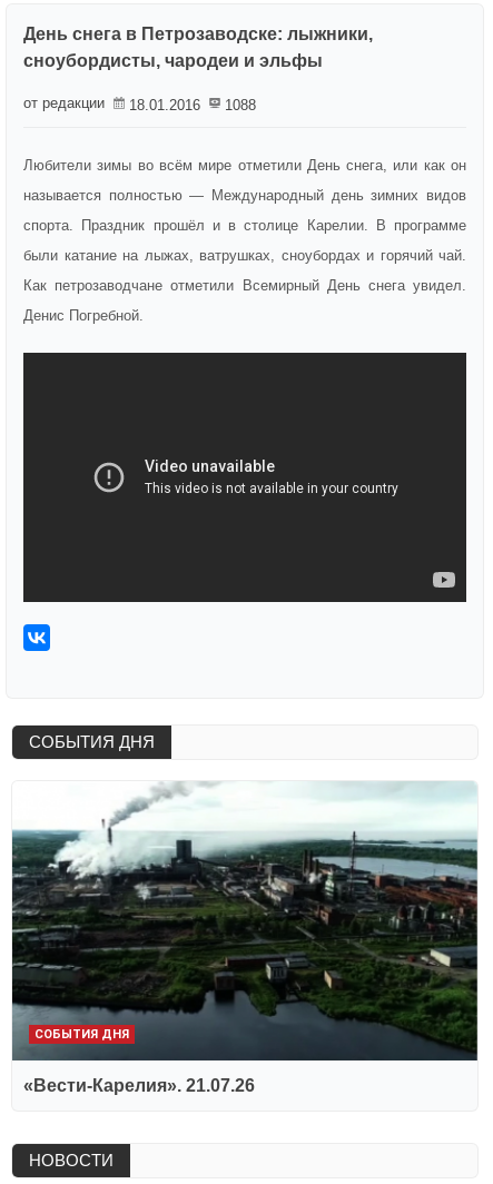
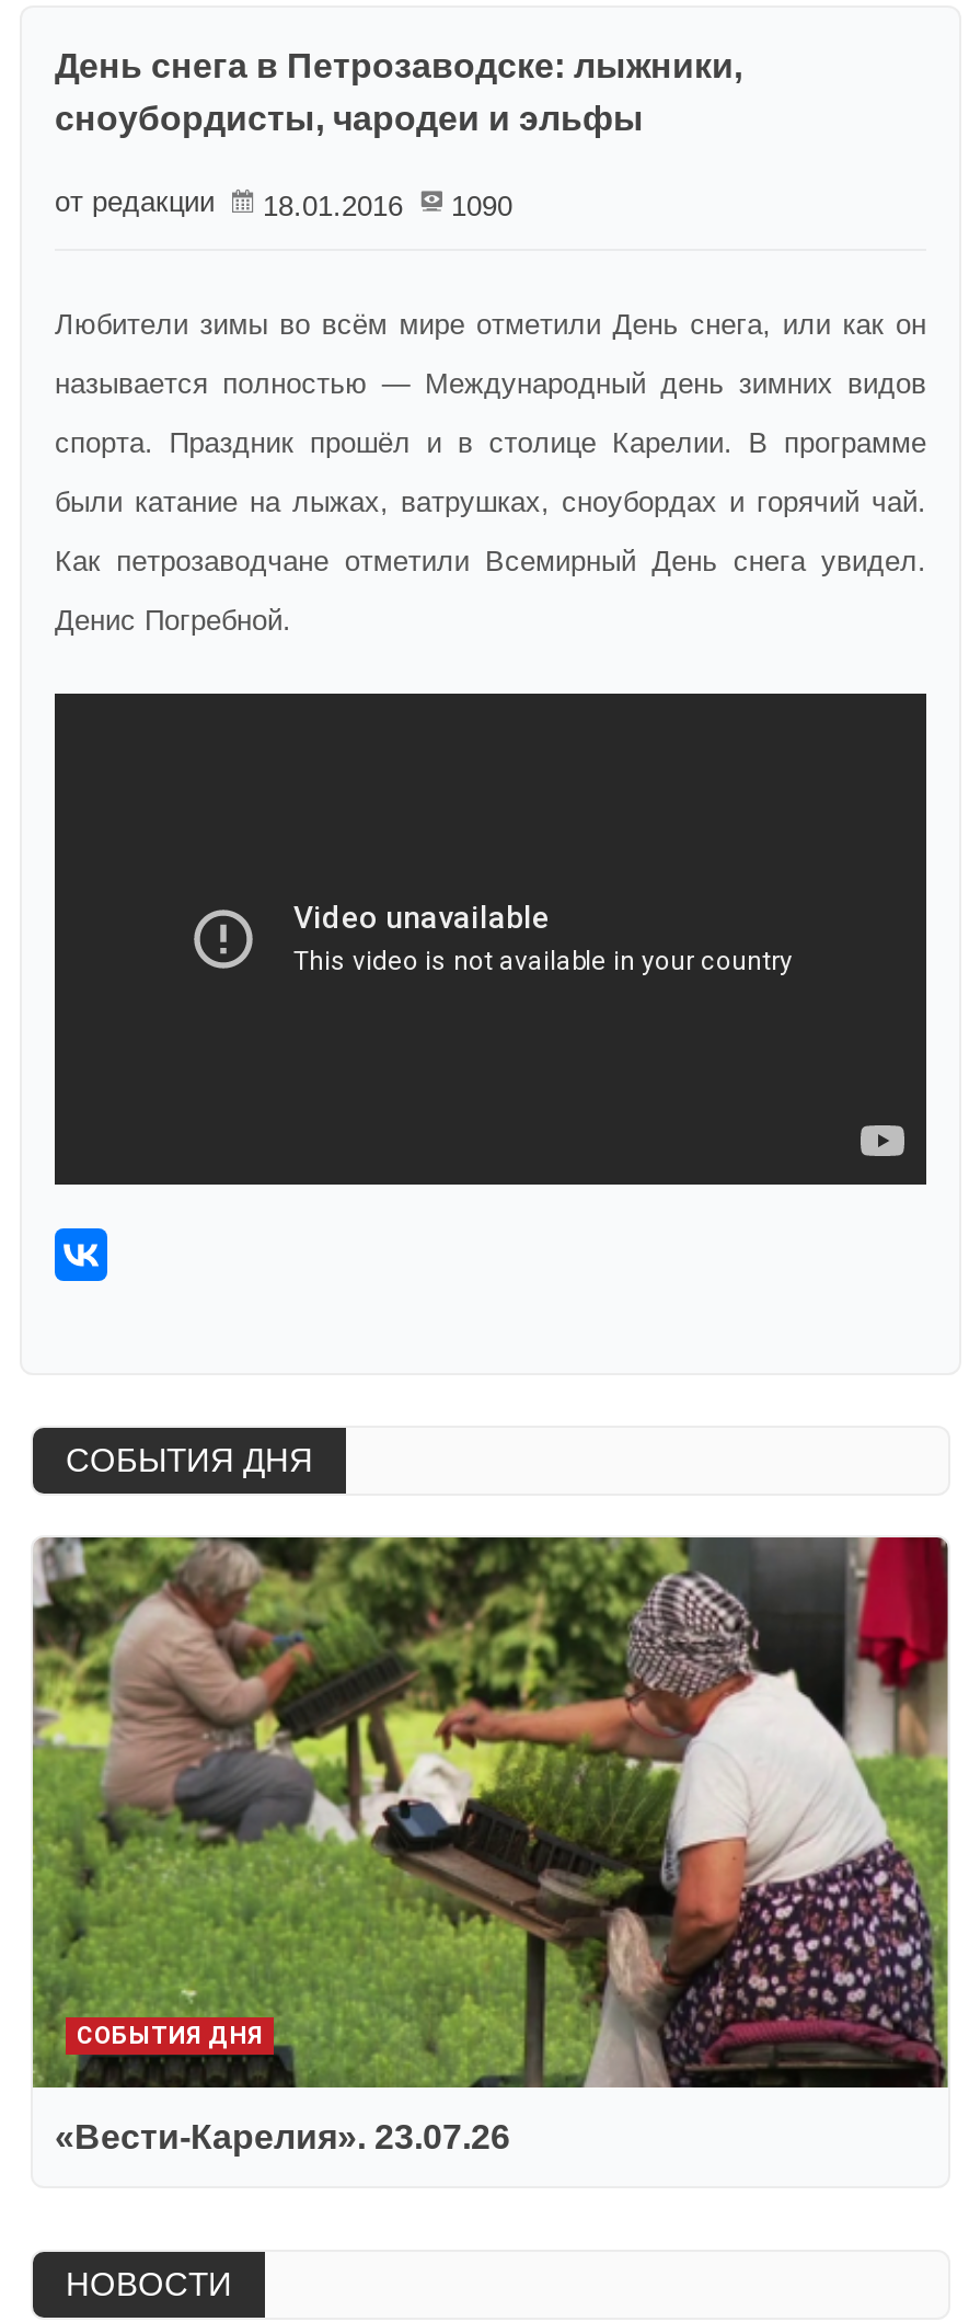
[23,95,256,114] от редакции 18.01.2016 1088 -> [55,185,512,222] от редакции 18.01.2016 1090
[11,781,479,1095] [image] | «Вести-Карелия». 21.07.26 -> [31,1535,950,2155] [image] | «Вести-Карелия». 23.07.26

